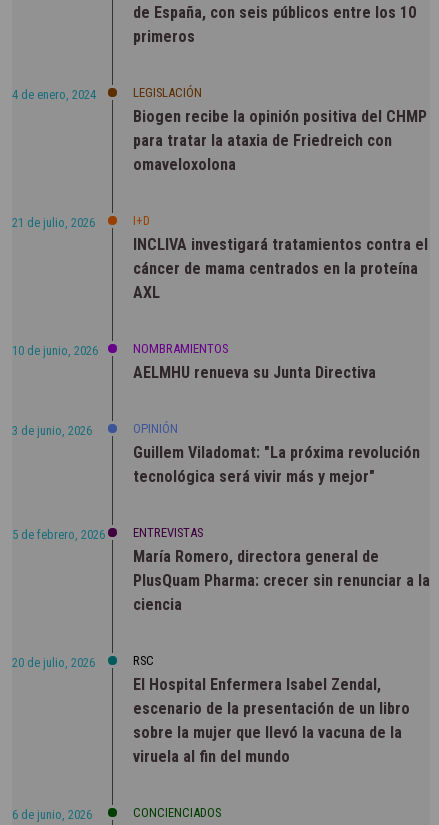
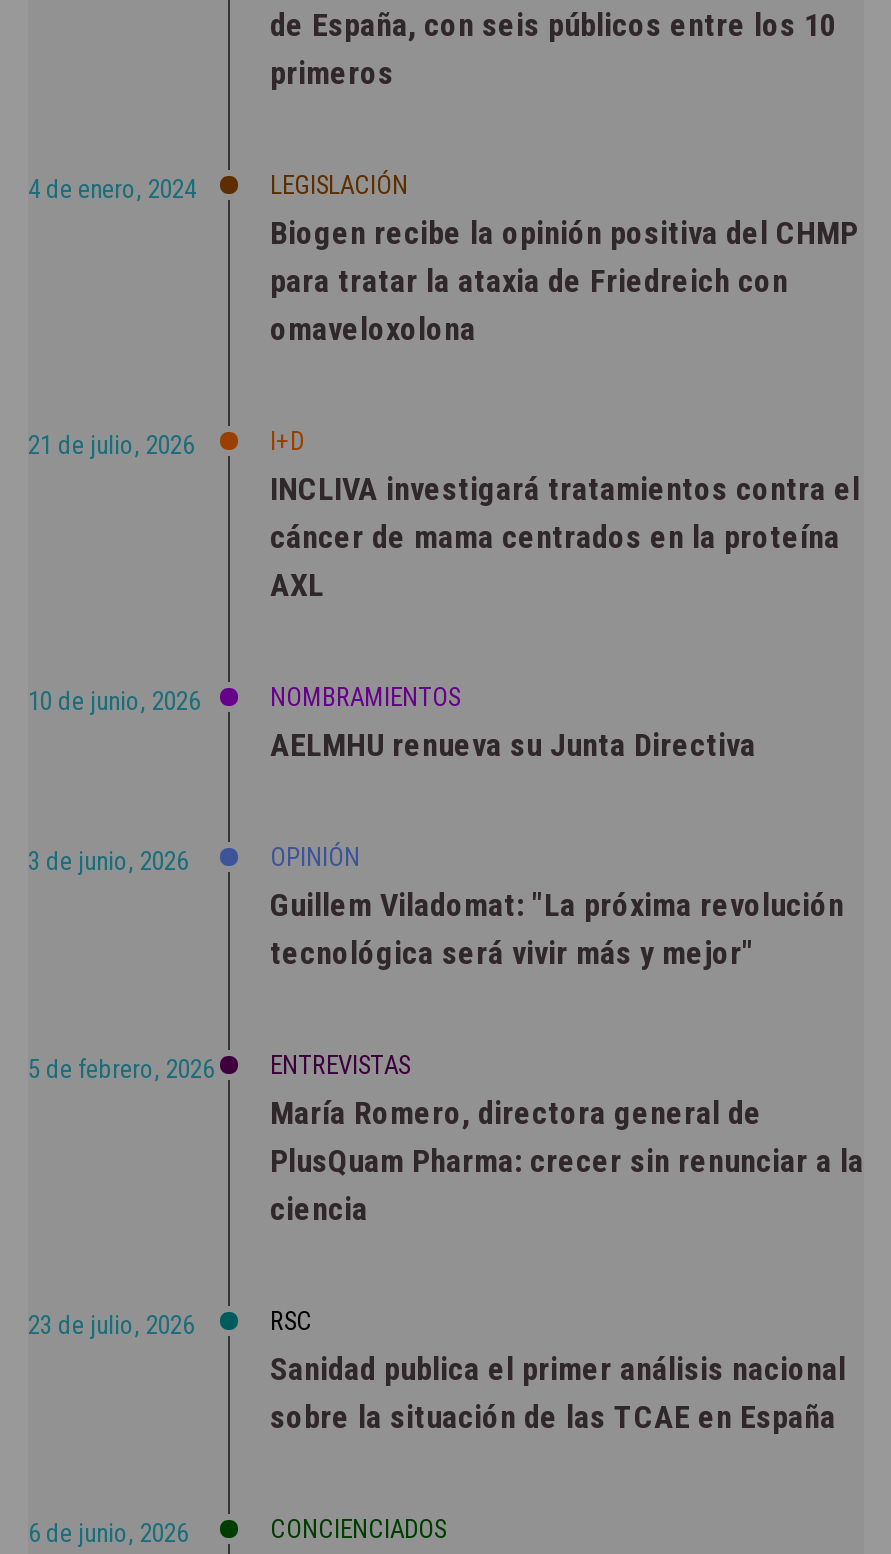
[12,655,95,670] 20 de julio, 2026 -> [28,1310,194,1340] 23 de julio, 2026
[133,675,410,766] El Hospital Enfermera Isabel Zendal, | escenario de la presentación de un libro | sobre la mujer que llevó la vacuna de la | viruela al fin del mundo -> [270,1350,846,1436] Sanidad publica el primer análisis nacional | sobre la situación de las TCAE en España

